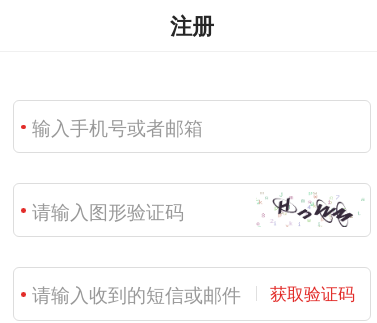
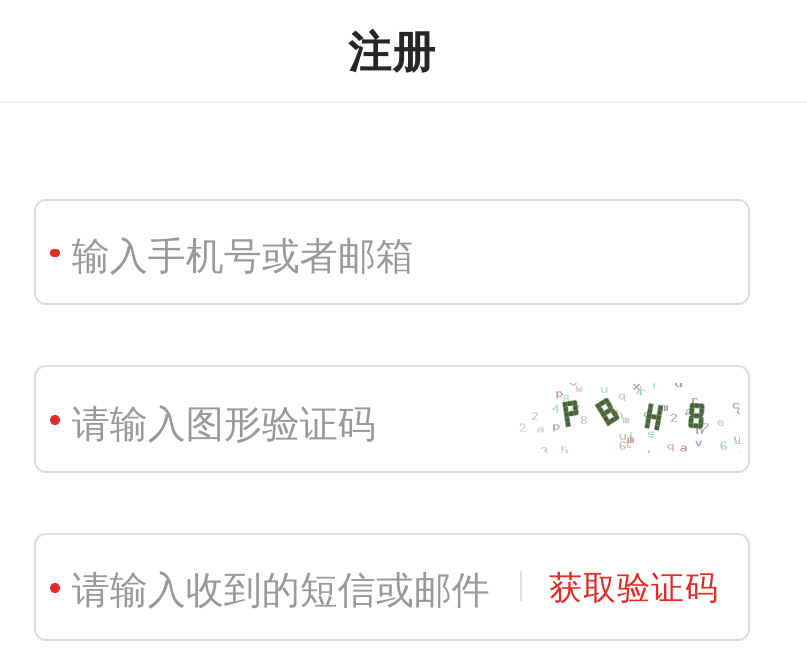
[256,192,365,228] [image] -> [520,383,742,453] [image]

